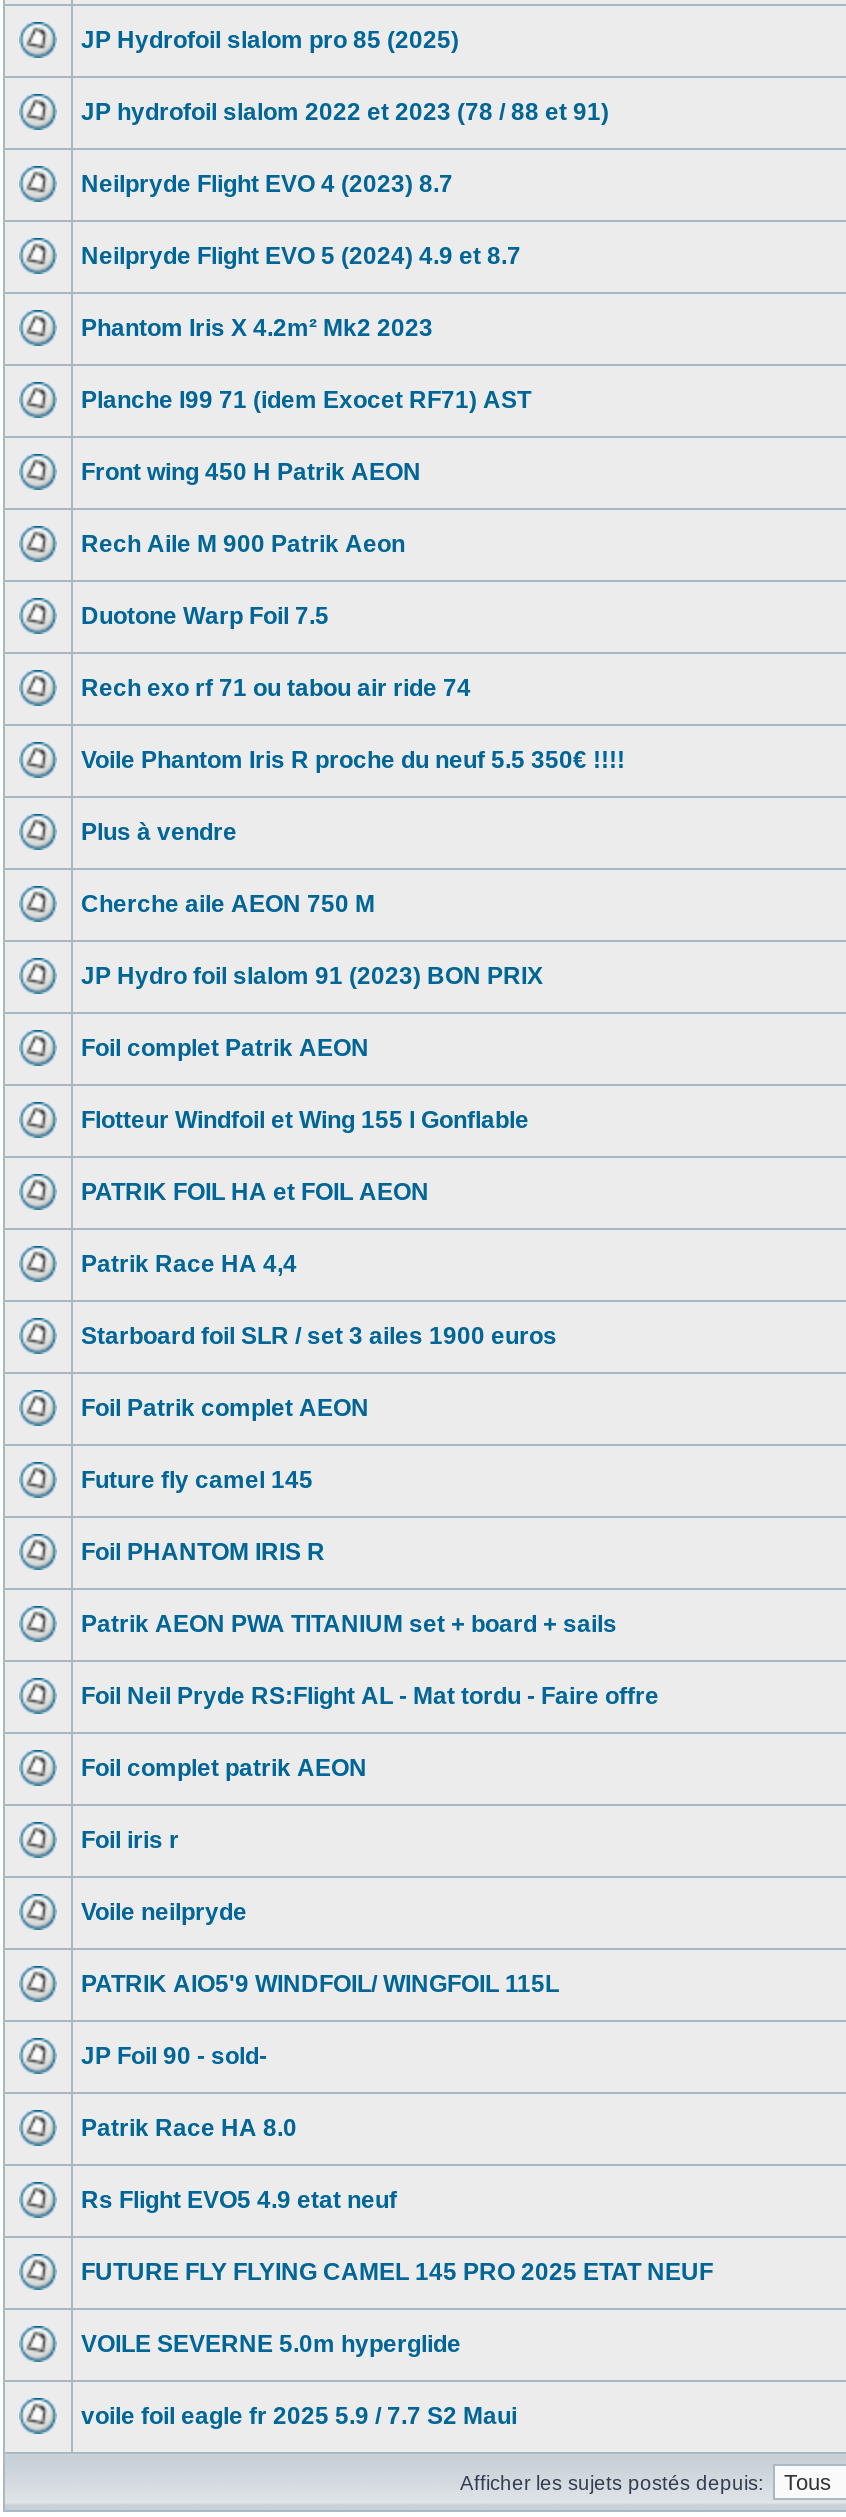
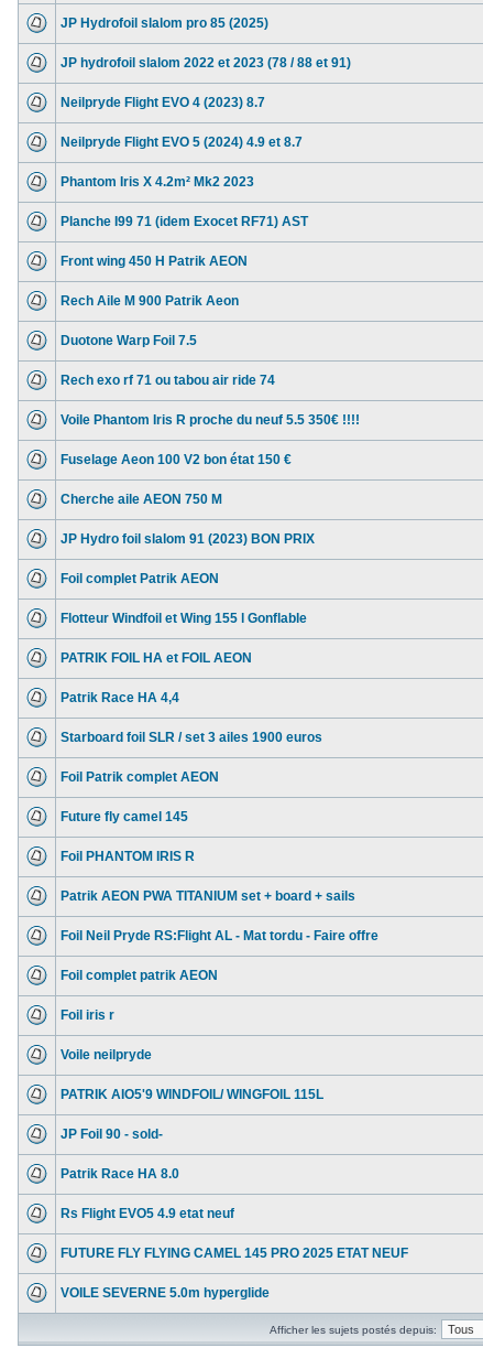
[81,818,237,846] Plus à vendre -> [61,452,292,467] Fuselage Aeon 100 V2 bon état 150 €
[81,2402,517,2430] voile foil eagle fr 2025 5.9 / 7.7 S2 Maui -> none

